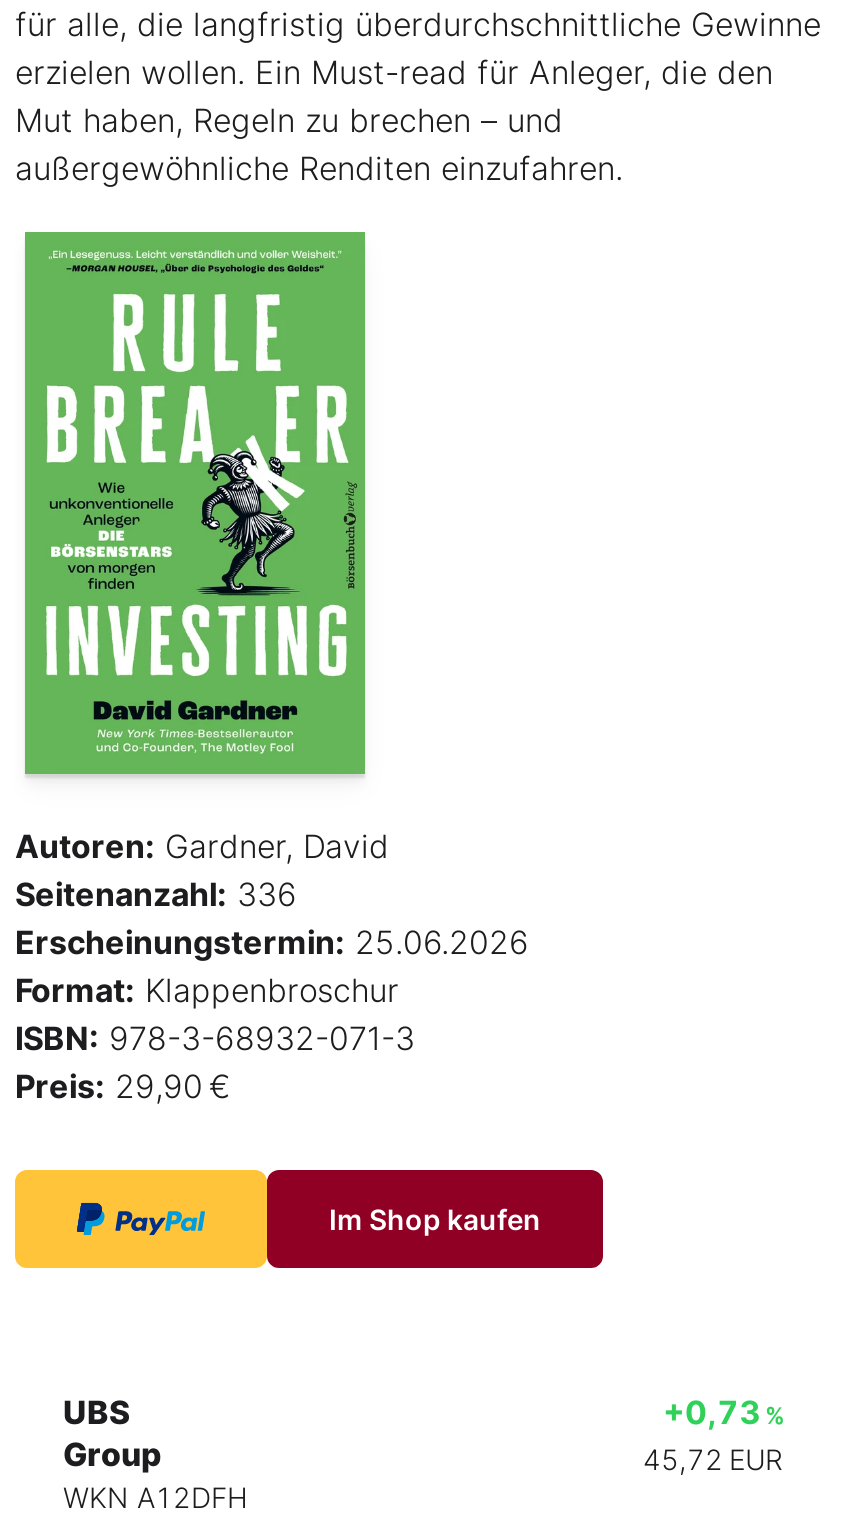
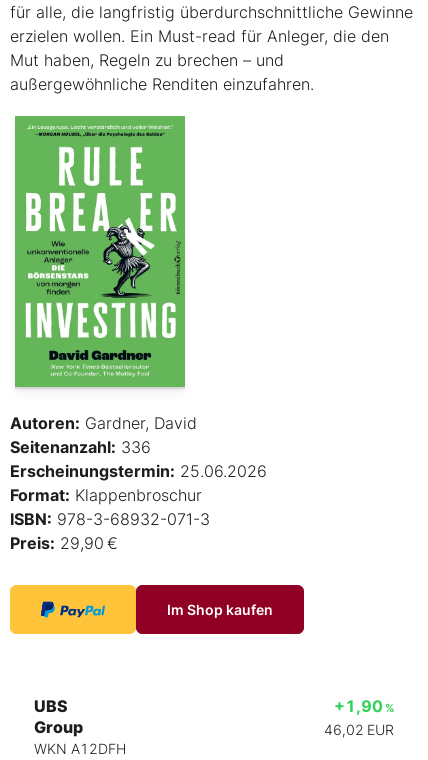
[663,1392,783,1432] +0,73 % -> [334,696,394,716] +1,90 %
[643,1442,783,1476] 45,72 EUR -> [324,721,394,738] 46,02 EUR

